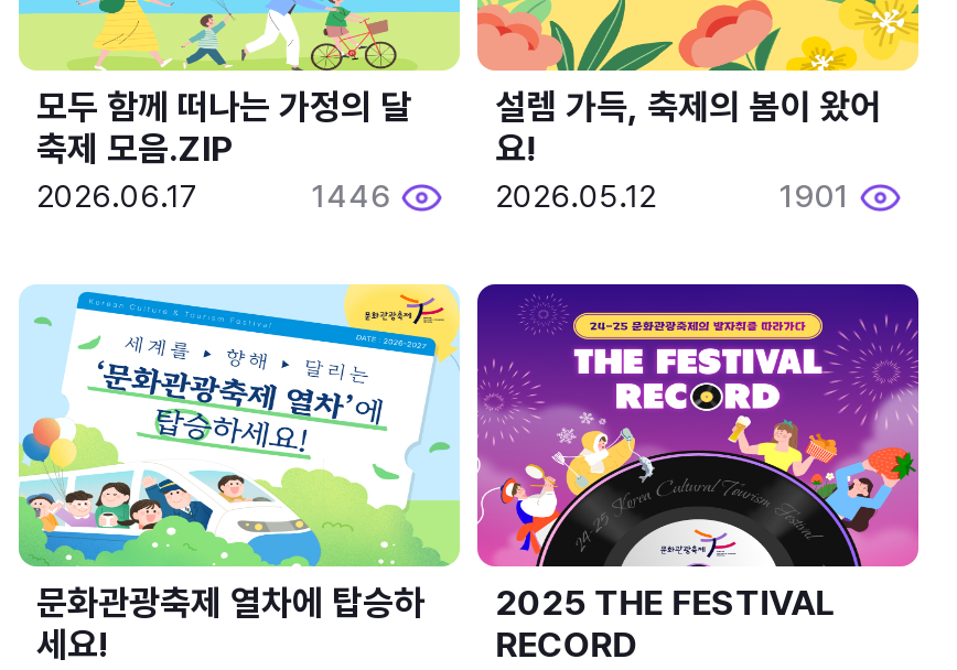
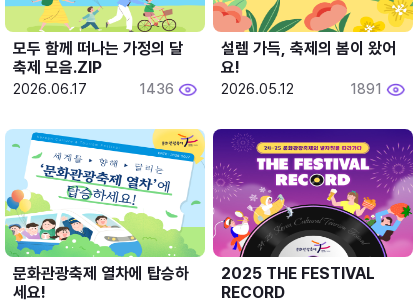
[312,177,391,213] 1446 -> [139,80,174,96] 1436
[779,177,850,213] 1901 -> [350,80,382,96] 1891

